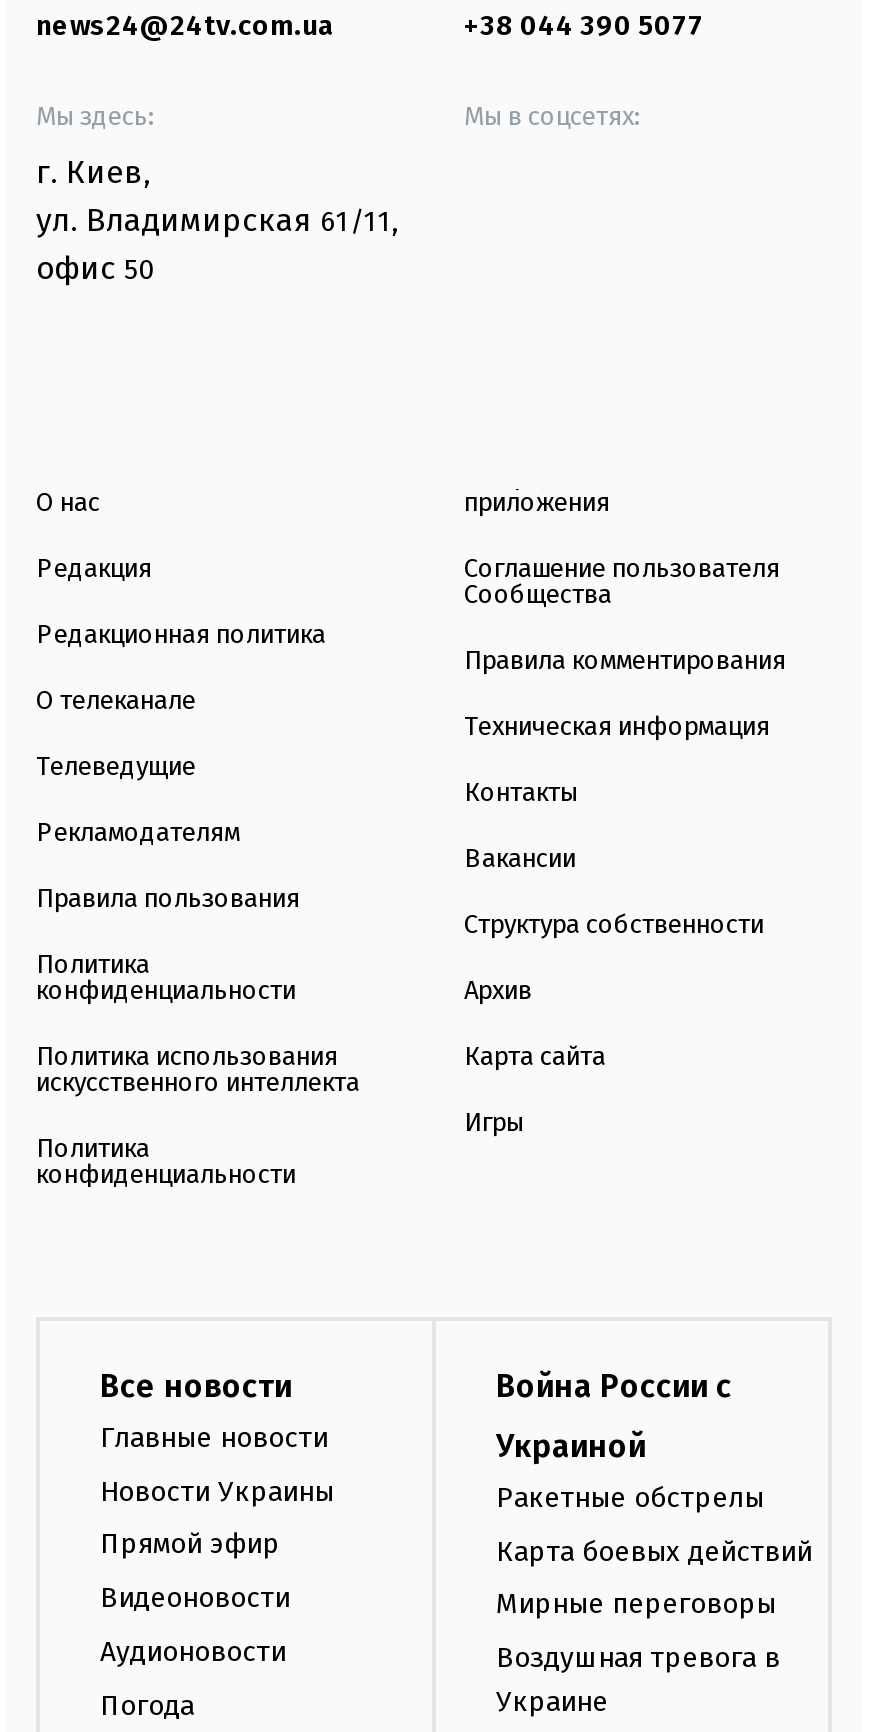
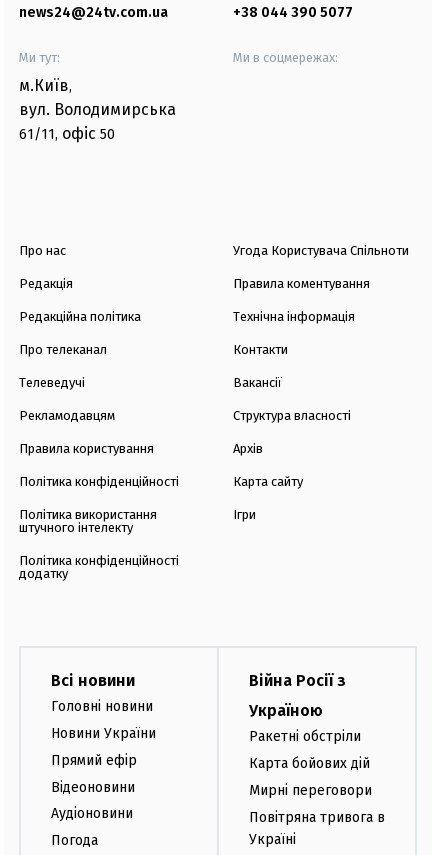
[36,100,398,286] Мы здесь: | г. Киев, | ул. Владимирская 61/11, | офис 50 -> [19,50,176,143] Ми тут: | м.Київ, | вул. Володимирська | 61/11, офіс 50
[464,100,640,130] Мы в соцсетях: -> [233,50,338,65] Ми в соцмережах:
[36,486,360,1188] О нас | Редакция | Редакционная политика | О телеканале | Телеведущие | Рекламодателям | Правила пользования | Политика | конфиденциальности | Политика использования | искусственного интеллекта | Политика | конфиденциальности -> [19,243,179,581] Про нас | Редакція | Редакційна політика | Про телеканал | Телеведучі | Рекламодавцям | Правила користування | Політика конфіденційності | Політика використання | штучного інтелекту | Політика конфіденційності | додатку
[464,486,786,1136] приложения | Соглашение пользователя | Сообщества | Правила комментирования | Техническая информация | Контакты | Вакансии | Структура собственности | Архив | Карта сайта | Игры -> [233,243,409,522] Угода Користувача Спільноти | Правила коментування | Технічна інформація | Контакти | Вакансії | Структура власності | Архів | Карта сайту | Ігри
[100,1366,334,1669] Все новости | Главные новости | Новости Украины | Прямой эфир | Видеоновости | Аудионовости -> [51,671,156,822] Всі новини | Головні новини | Новини України | Прямий ефір | Відеоновини | Аудіоновини
[496,1366,732,1404] Война России с -> [249,671,346,690] Війна Росії з
[496,1426,764,1514] Украиной | Ракетные обстрелы -> [249,701,361,745] Україною | Ракетні обстріли
[496,1534,812,1568] Карта боевых действий -> [249,755,370,772] Карта бойових дій
[496,1587,776,1621] Мирные переговоры -> [249,782,372,799] Мирні переговори
[496,1641,780,1719] Воздушная тревога в | Украине -> [249,808,385,847] Повітряна тривога в | Україні

